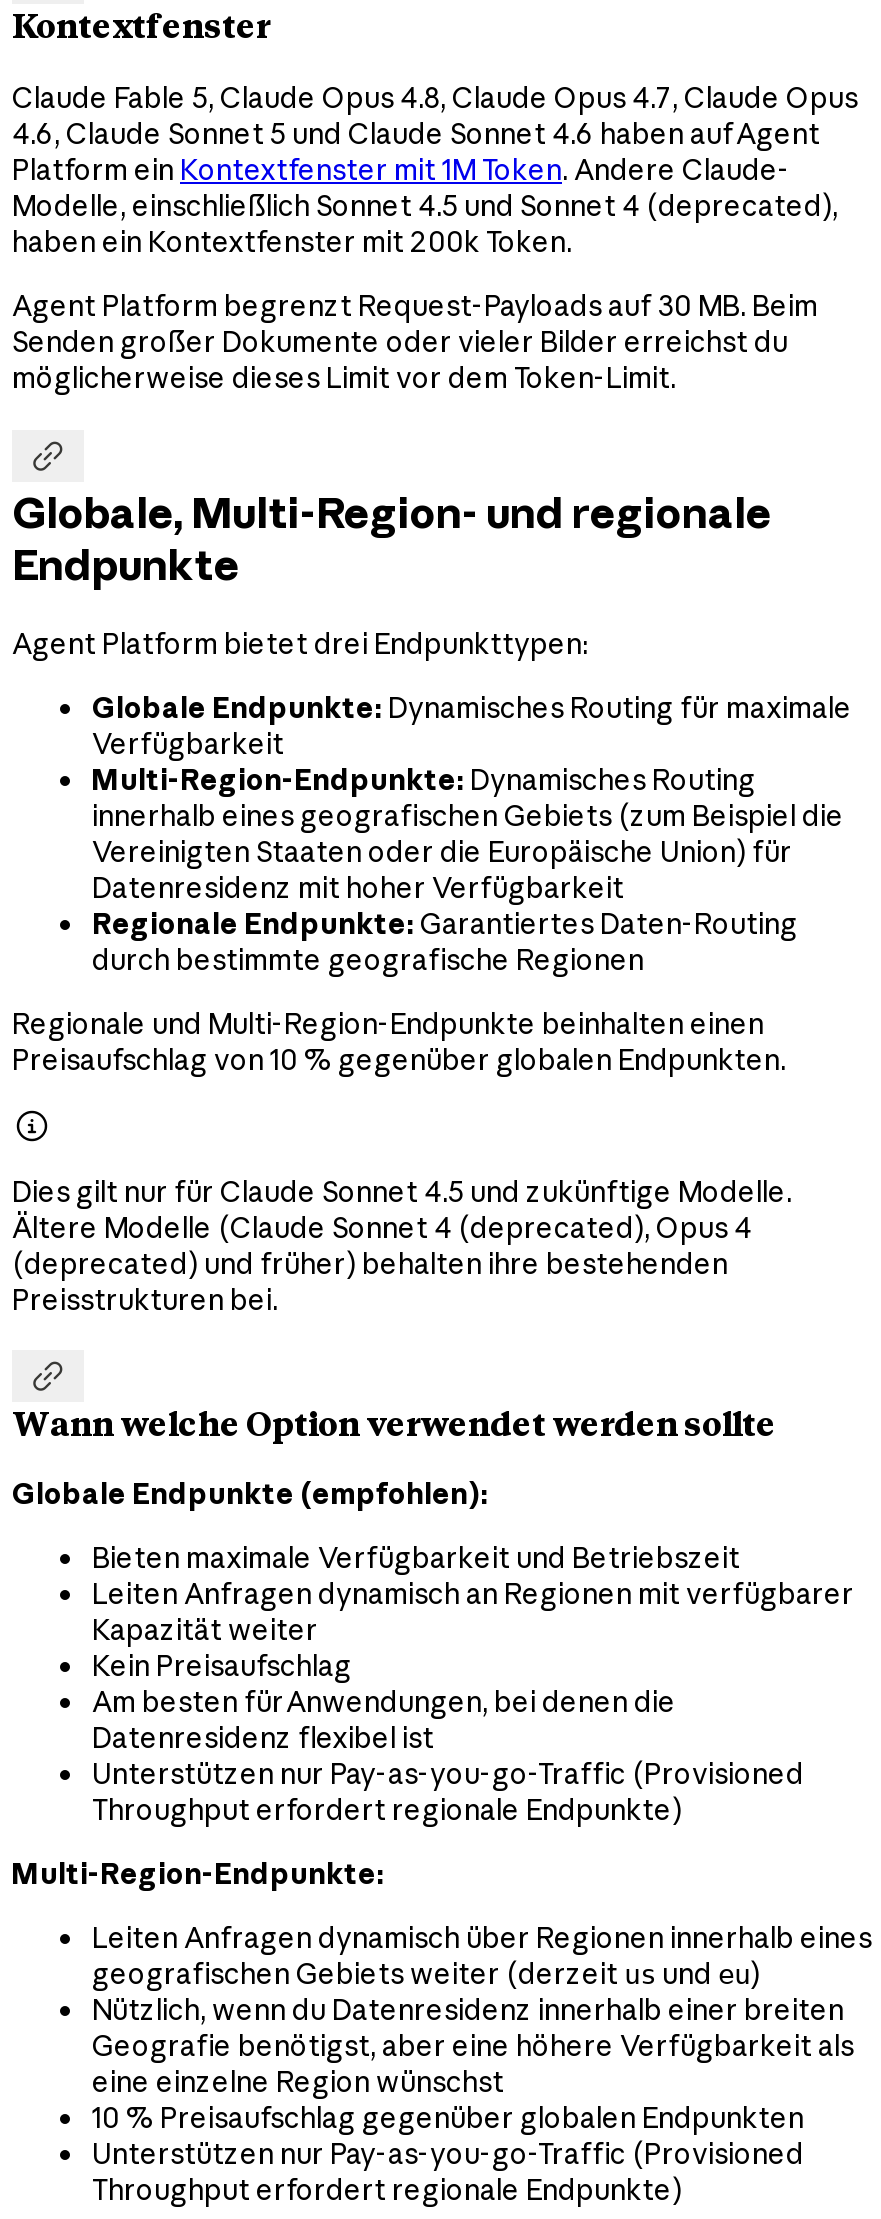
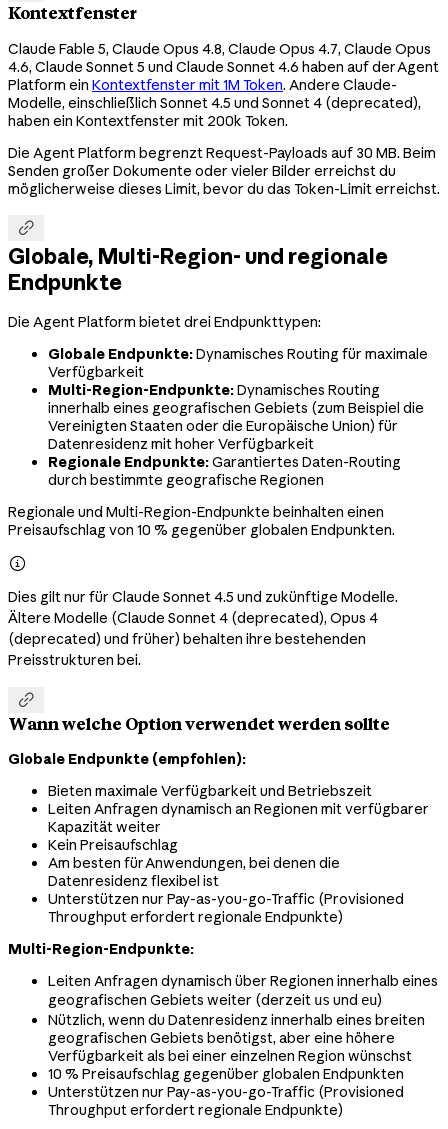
[12,115,820,151] 4.6, Claude Sonnet 5 und Claude Sonnet 4.6 haben auf Agent -> [8,58,439,76] 4.6, Claude Sonnet 5 und Claude Sonnet 4.6 haben auf der Agent
[12,287,818,323] Agent Platform begrenzt Request-Payloads auf 30 MB. Beim -> [8,144,436,162] Die Agent Platform begrenzt Request-Payloads auf 30 MB. Beim
[12,359,676,395] möglicherweise dieses Limit vor dem Token-Limit. -> [8,180,440,198] möglicherweise dieses Limit, bevor du das Token-Limit erreichst.
[12,625,588,661] Agent Platform bietet drei Endpunkttypen: -> [8,312,321,330] Die Agent Platform bietet drei Endpunkttypen:
[92,1992,854,2100] Nützlich, wenn du Datenresidenz innerhalb einer breiten | Geografie benötigst, aber eine höhere Verfügbarkeit als | eine einzelne Region wünschst -> [48,1011,425,1065] Nützlich, wenn du Datenresidenz innerhalb eines breiten | geografischen Gebiets benötigst, aber eine höhere | Verfügbarkeit als bei einer einzelnen Region wünschst

